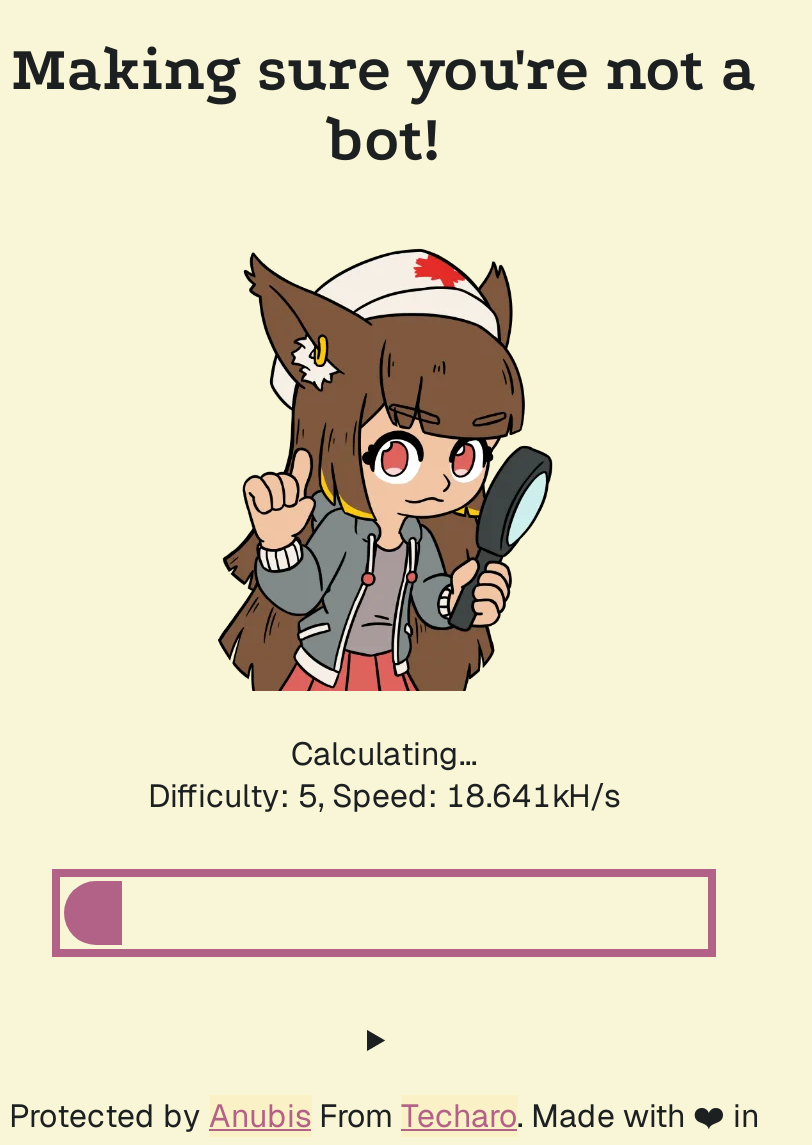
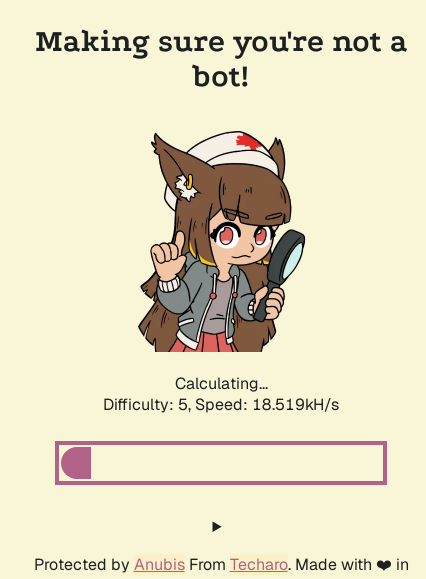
[148,775,620,817] Difficulty: 5, Speed: 18.641kH/s -> [103,394,339,415] Difficulty: 5, Speed: 18.519kH/s

